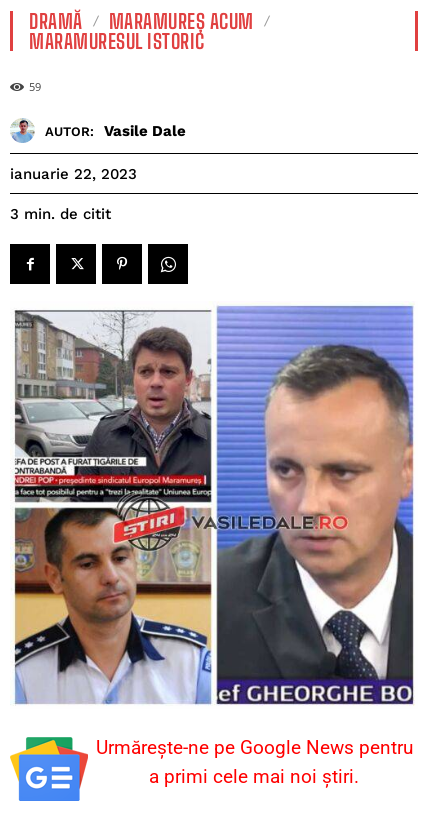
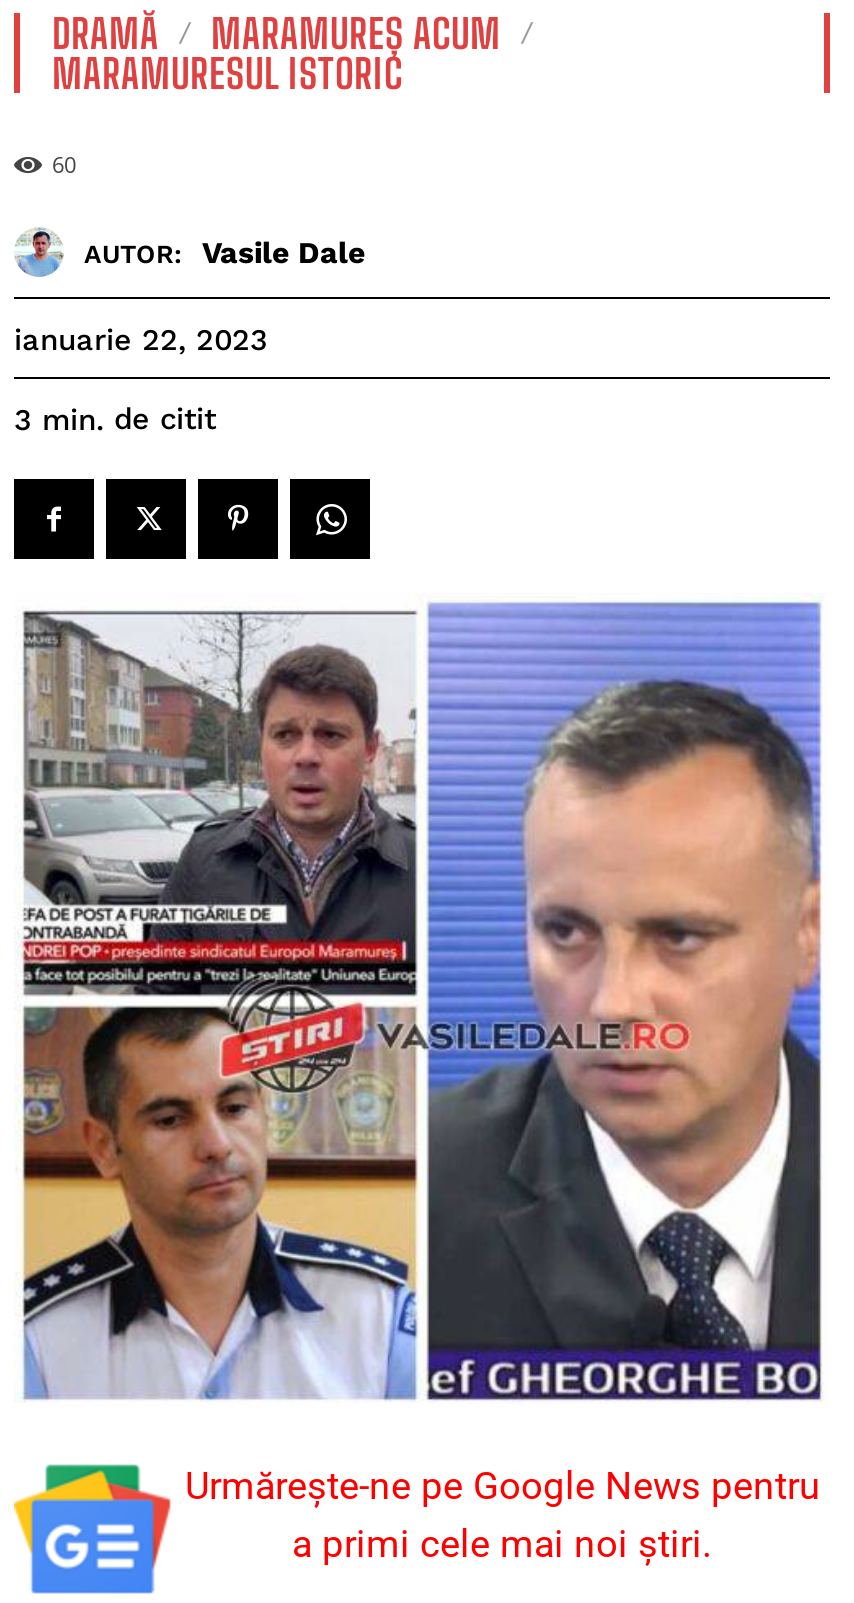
[29,79,41,94] 59 -> [52,149,76,179] 60

